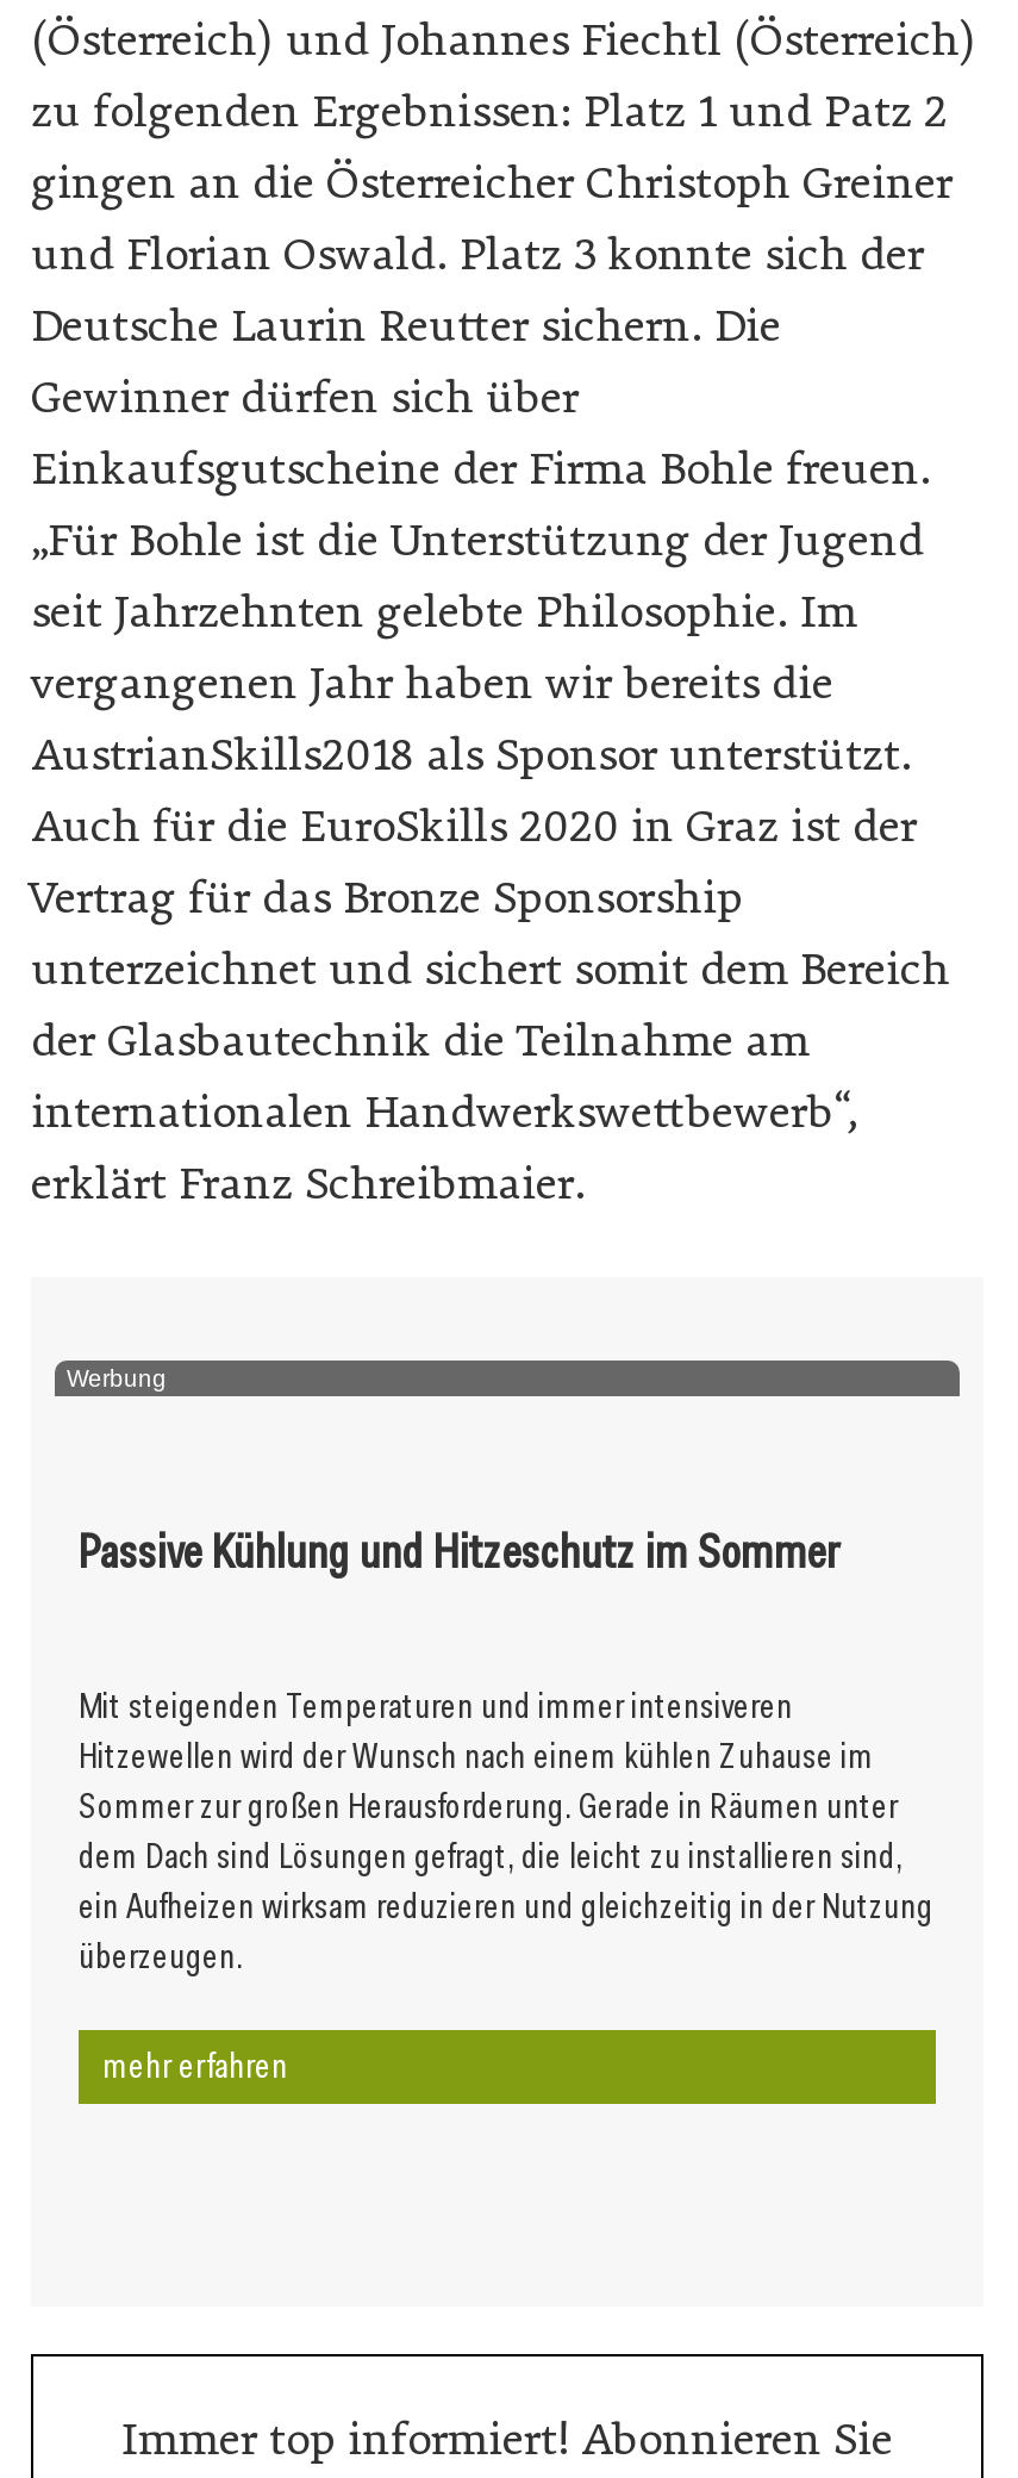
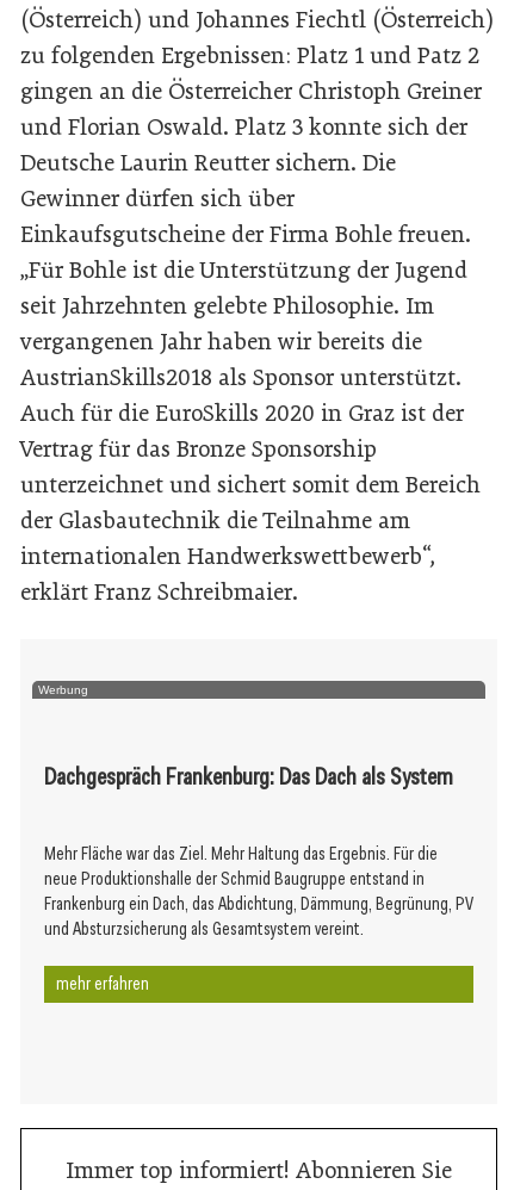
[79,1520,838,1582] Passive Kühlung und Hitzeschutz im Sommer -> [44,761,453,792] Dachgespräch Frankenburg: Das Dach als System
[79,1682,933,1980] Mit steigenden Temperaturen und immer intensiveren | Hitzewellen wird der Wunsch nach einem kühlen Zuhause im | Sommer zur großen Herausforderung. Gerade in Räumen unter | dem Dach sind Lösungen gefragt, die leicht zu installieren sind, | ein Aufheizen wirksam reduzieren und gleichzeitig in der Nutzung | überzeugen. -> [44,842,473,941] Mehr Fläche war das Ziel. Mehr Haltung das Ergebnis. Für die | neue Produktionshalle der Schmid Baugruppe entstand in | Frankenburg ein Dach, das Abdichtung, Dämmung, Begrünung, PV | und Absturzsicherung als Gesamtsystem vereint.

